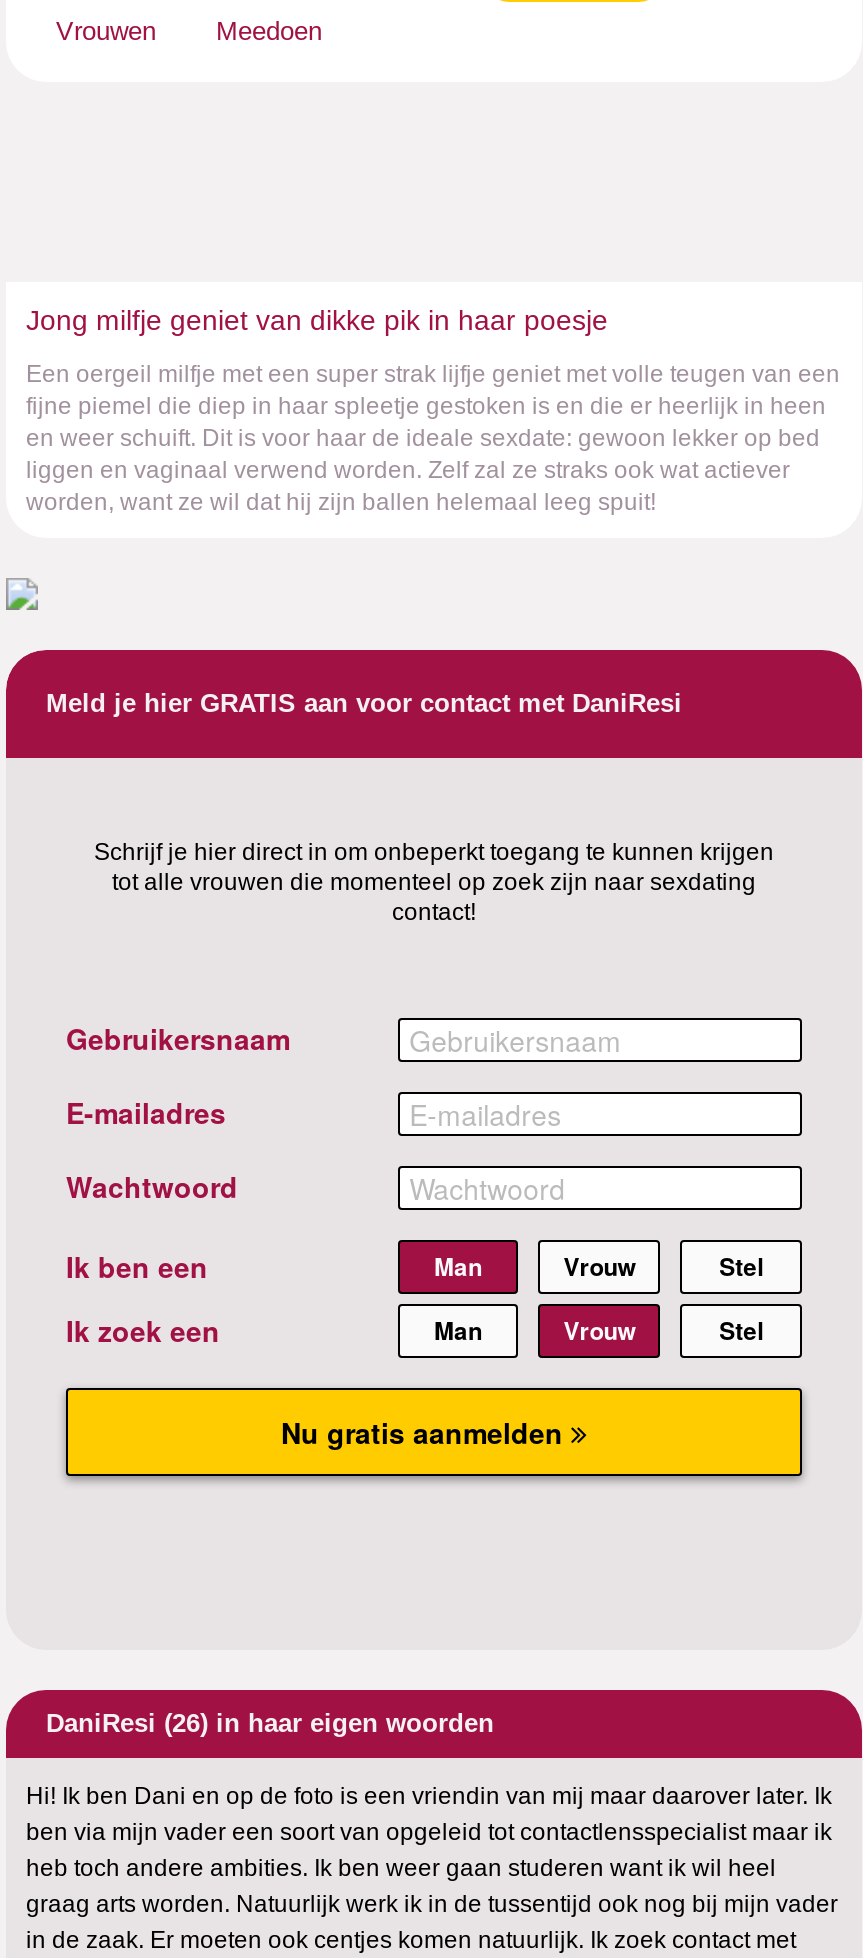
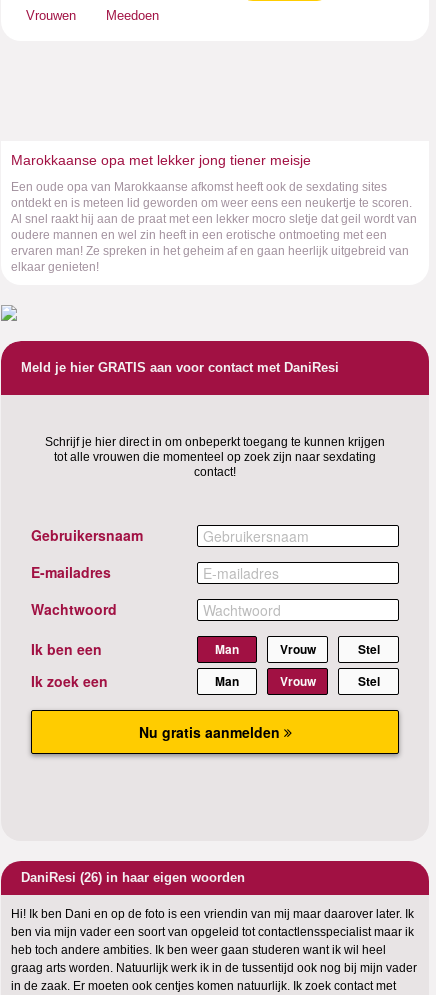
[26,304,608,336] Jong milfje geniet van dikke pik in haar poesje -> [11,152,311,168] Marokkaanse opa met lekker jong tiener meisje
[26,360,840,516] Een oergeil milfje met een super strak lijfje geniet met volle teugen van een | fijne piemel die diep in haar spleetje gestoken is en die er heerlijk in heen | en weer schuift. Dit is voor haar de ideale sexdate: gewoon lekker op bed | liggen en vaginaal verwend worden. Zelf zal ze straks ook wat actiever | worden, want ze wil dat hij zijn ballen helemaal leeg spuit! -> [11,180,417,274] Een oude opa van Marokkaanse afkomst heeft ook de sexdating sites | ontdekt en is meteen lid geworden om weer eens een neukertje te scoren. | Al snel raakt hij aan de praat met een lekker mocro sletje dat geil wordt van | oudere mannen en wel zin heeft in een erotische ontmoeting met een | ervaren man! Ze spreken in het geheim af en gaan heerlijk uitgebreid van | elkaar genieten!

